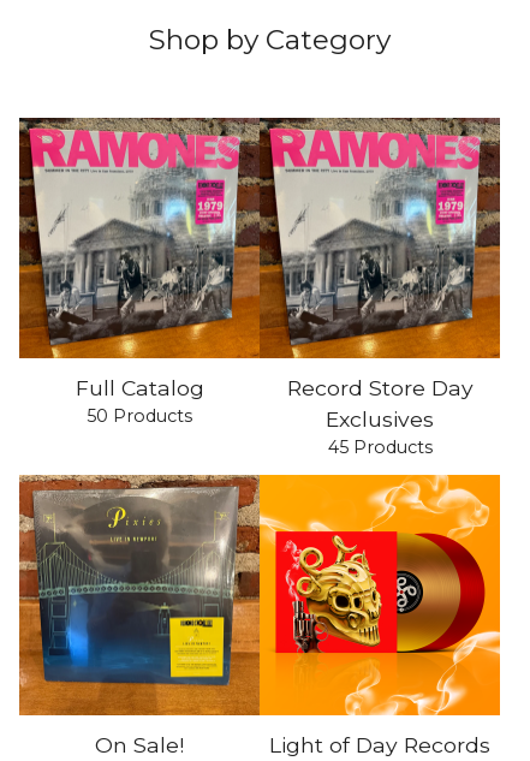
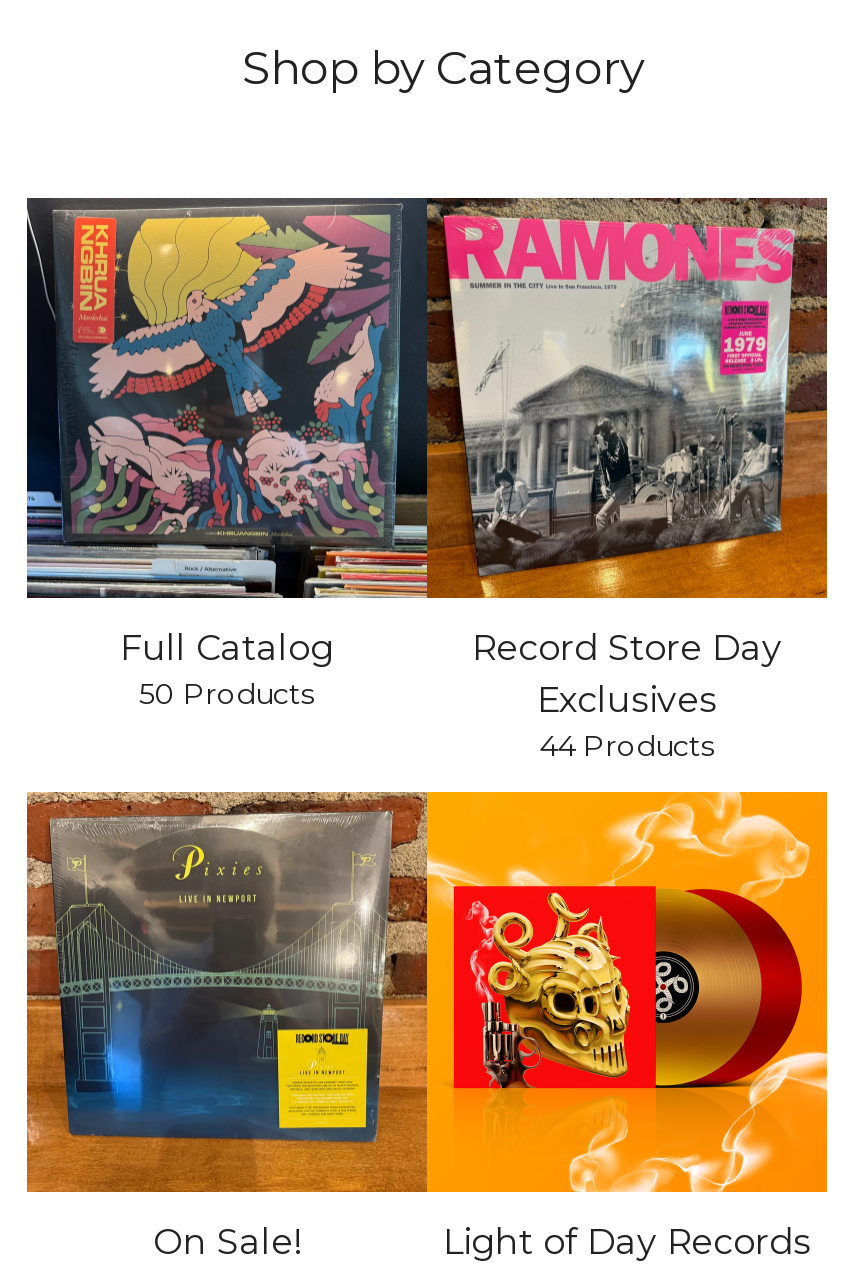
[18,118,260,359] [image] -> [25,198,429,600] [image]
[327,436,432,458] 45 Products -> [539,728,715,764] 44 Products

